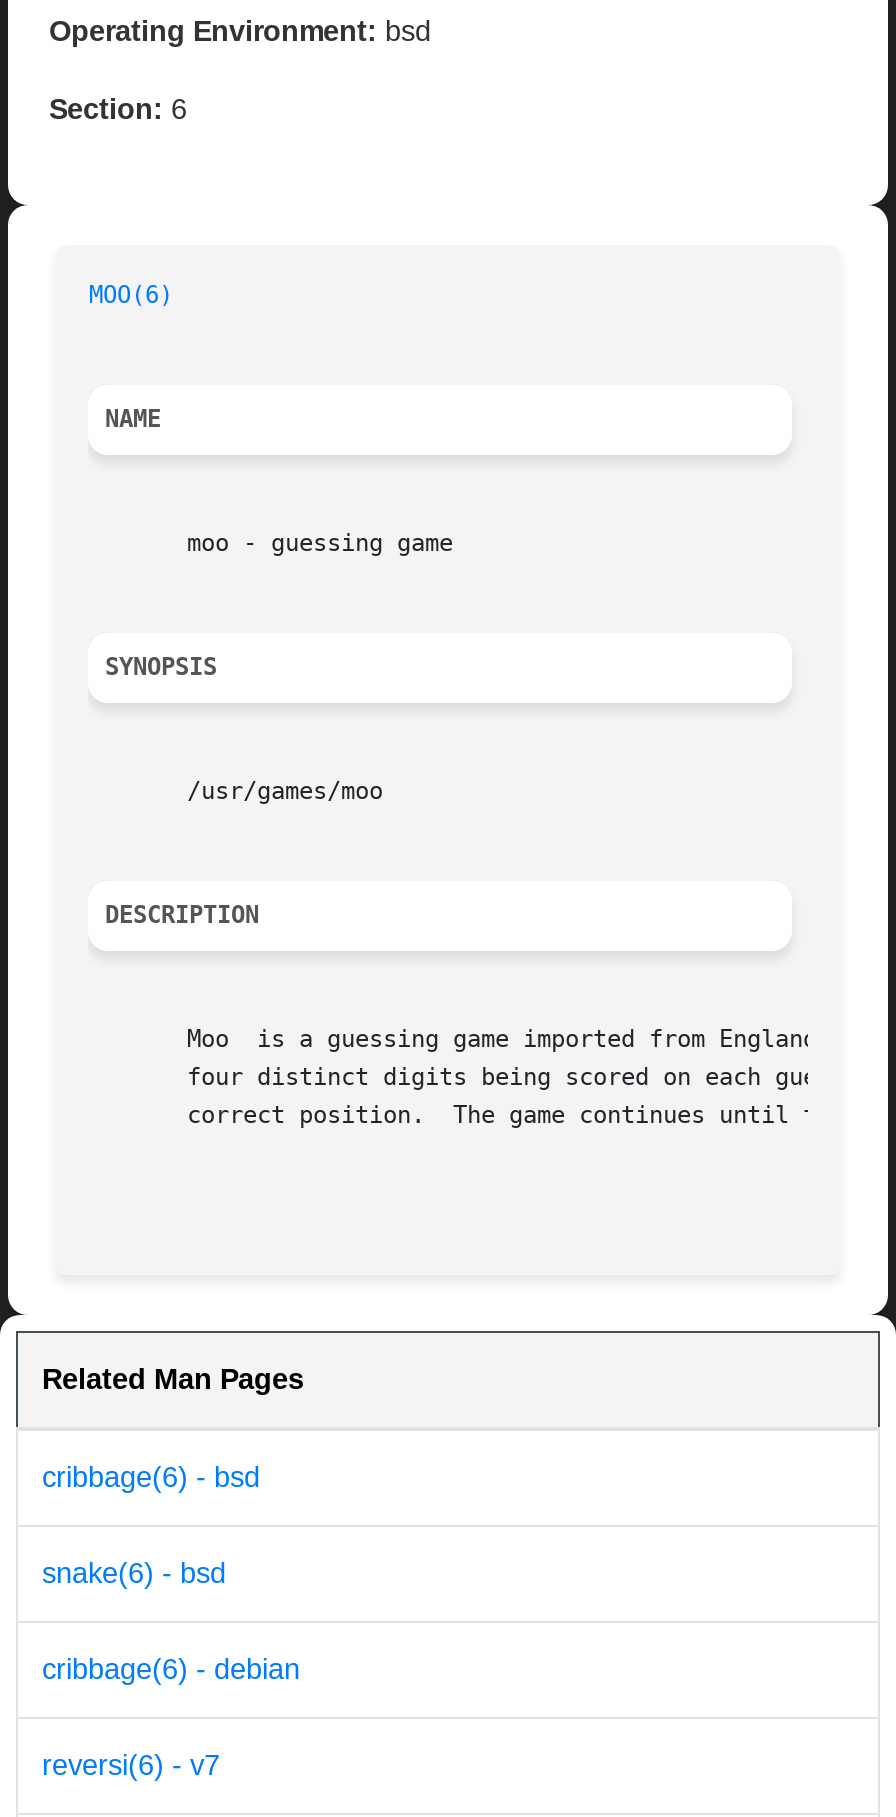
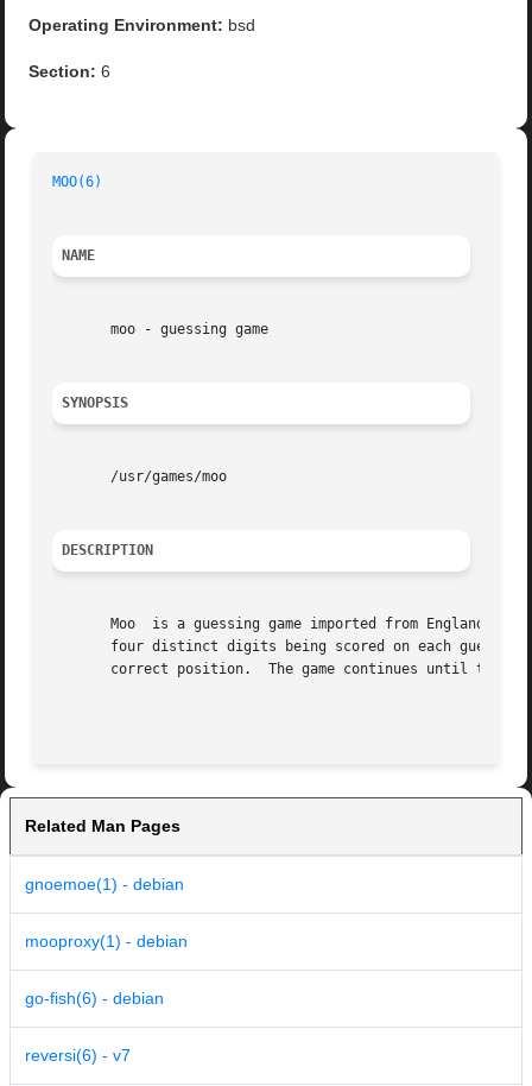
[42,1462,260,1494] cribbage(6) - bsd -> [25,875,184,894] gnoemoe(1) - debian
[42,1558,226,1590] snake(6) - bsd -> [25,932,188,951] mooproxy(1) - debian
[42,1654,300,1686] cribbage(6) - debian -> [25,989,164,1008] go-fish(6) - debian

